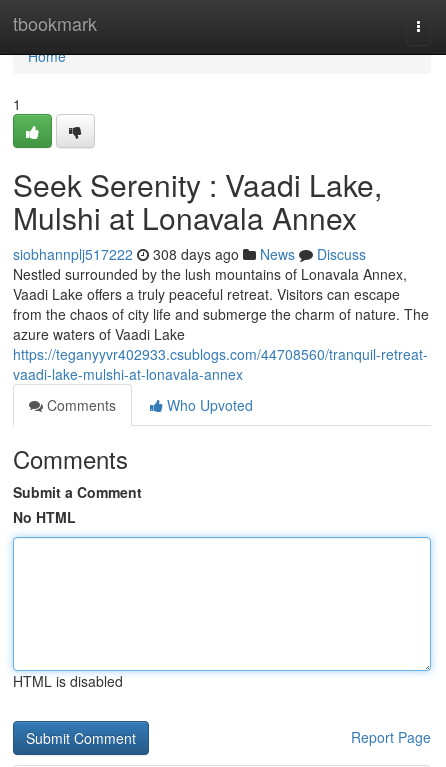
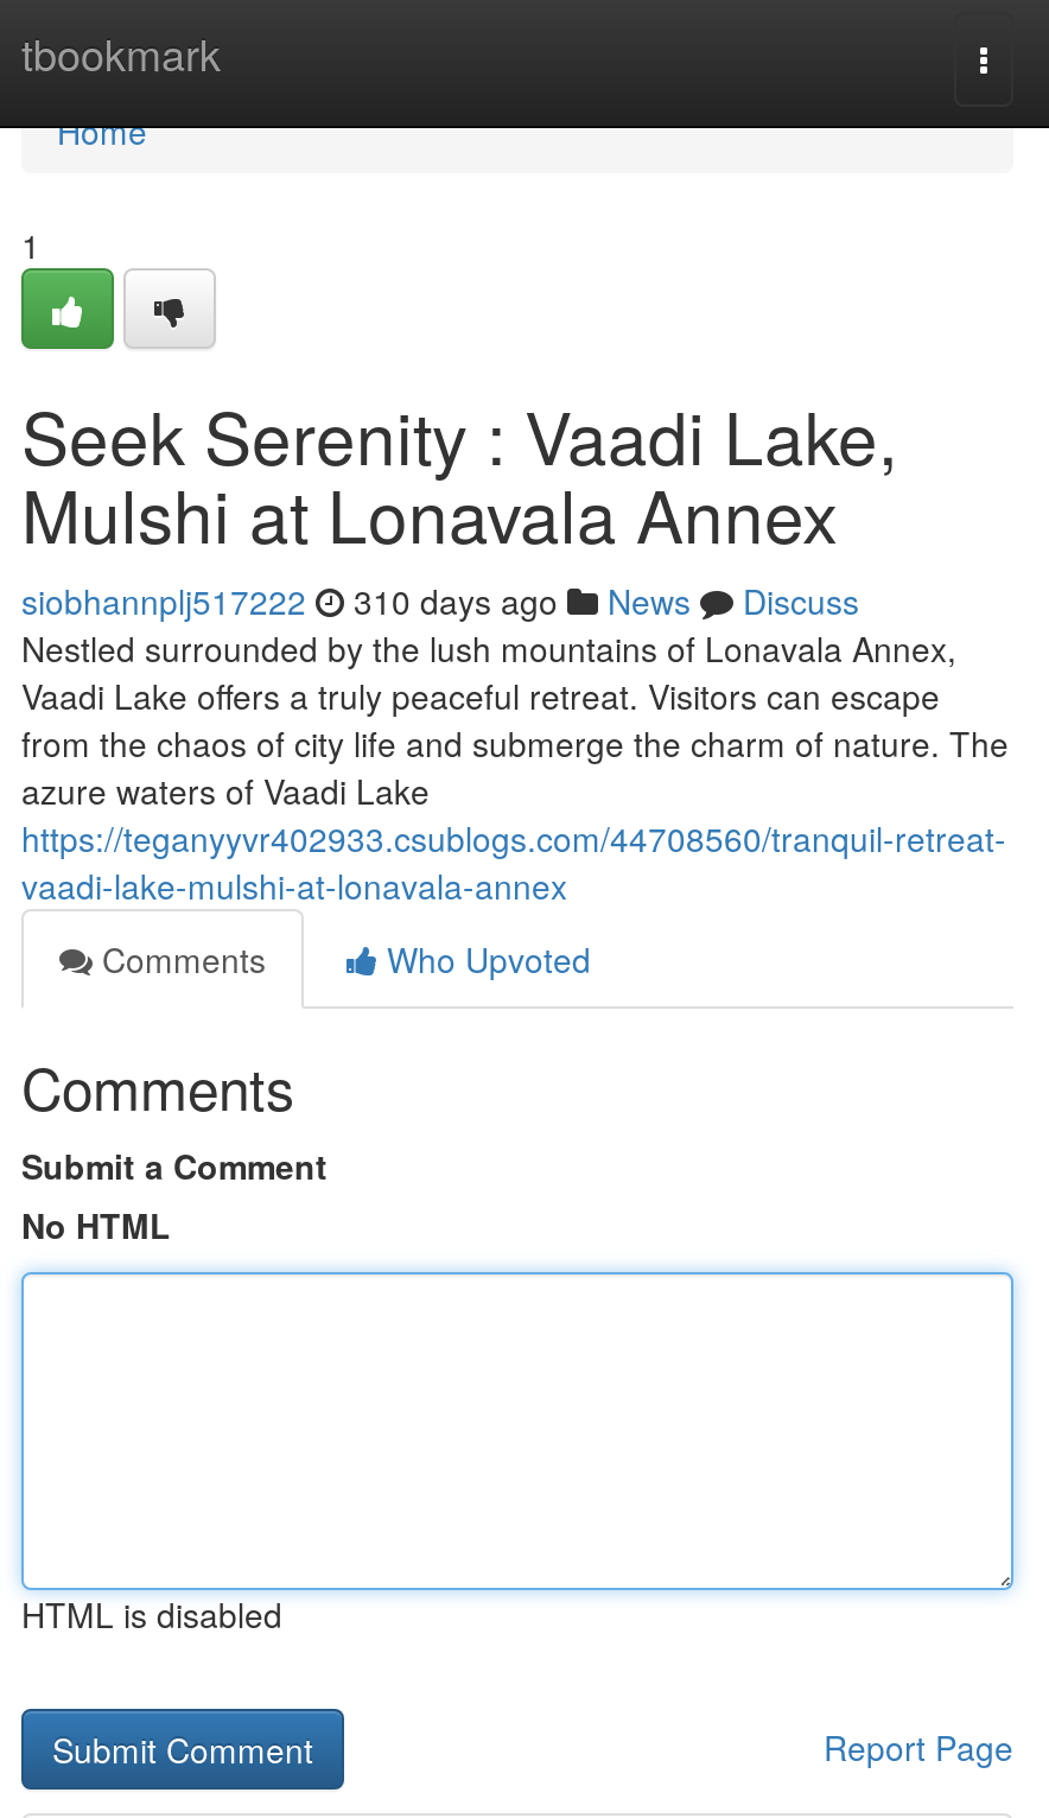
[13,244,366,264] siobhannplj517222 308 days ago News Discuss -> [21,577,859,624] siobhannplj517222 310 days ago News Discuss

